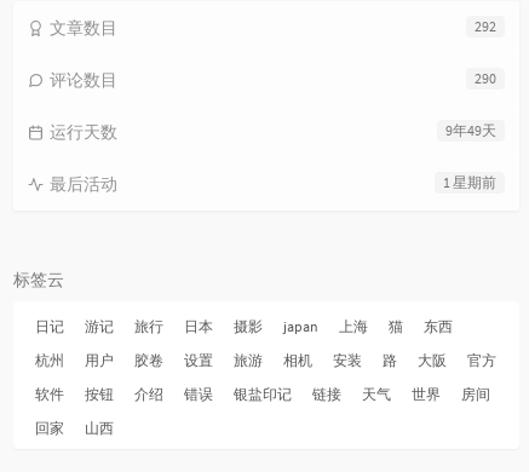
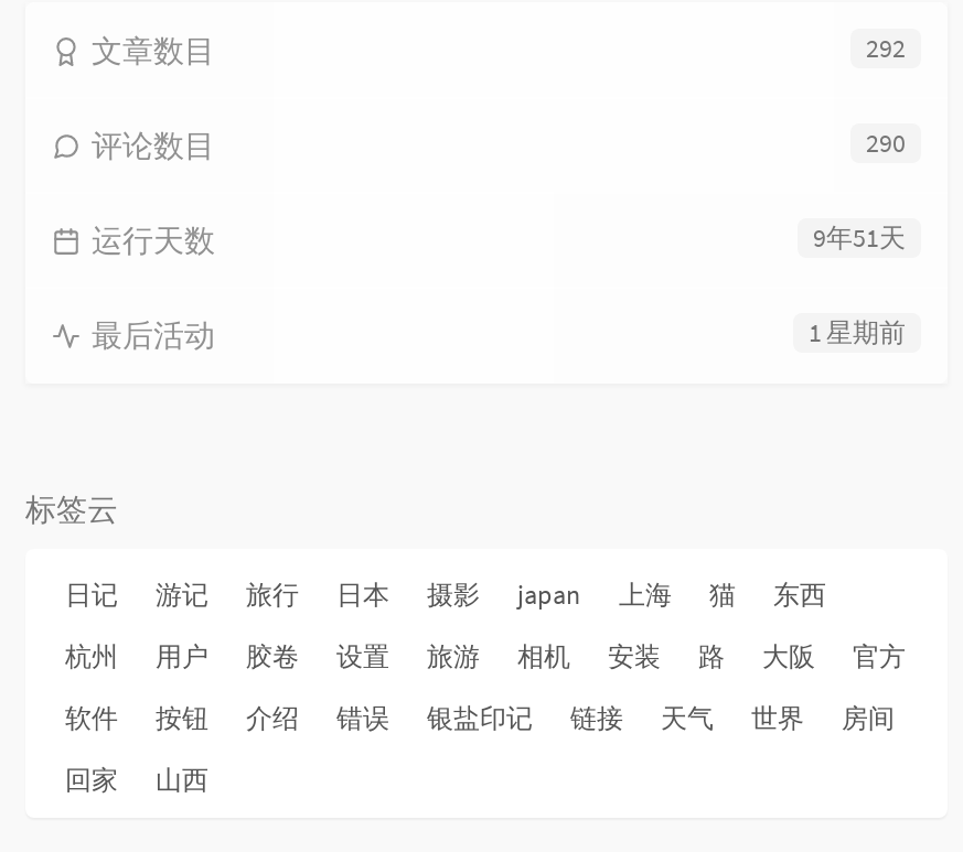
[445,121,496,139] 9年49天 -> [813,220,906,254] 9年51天

